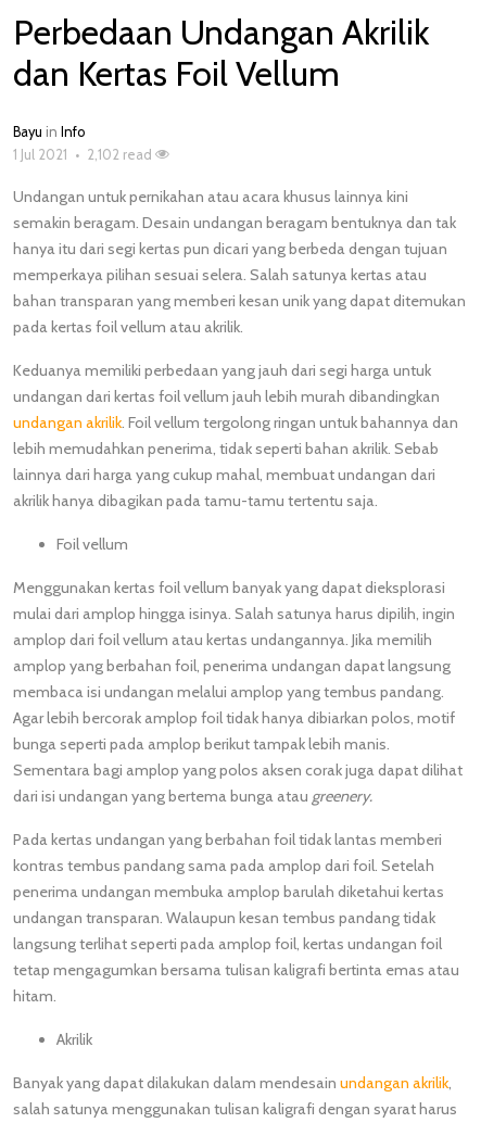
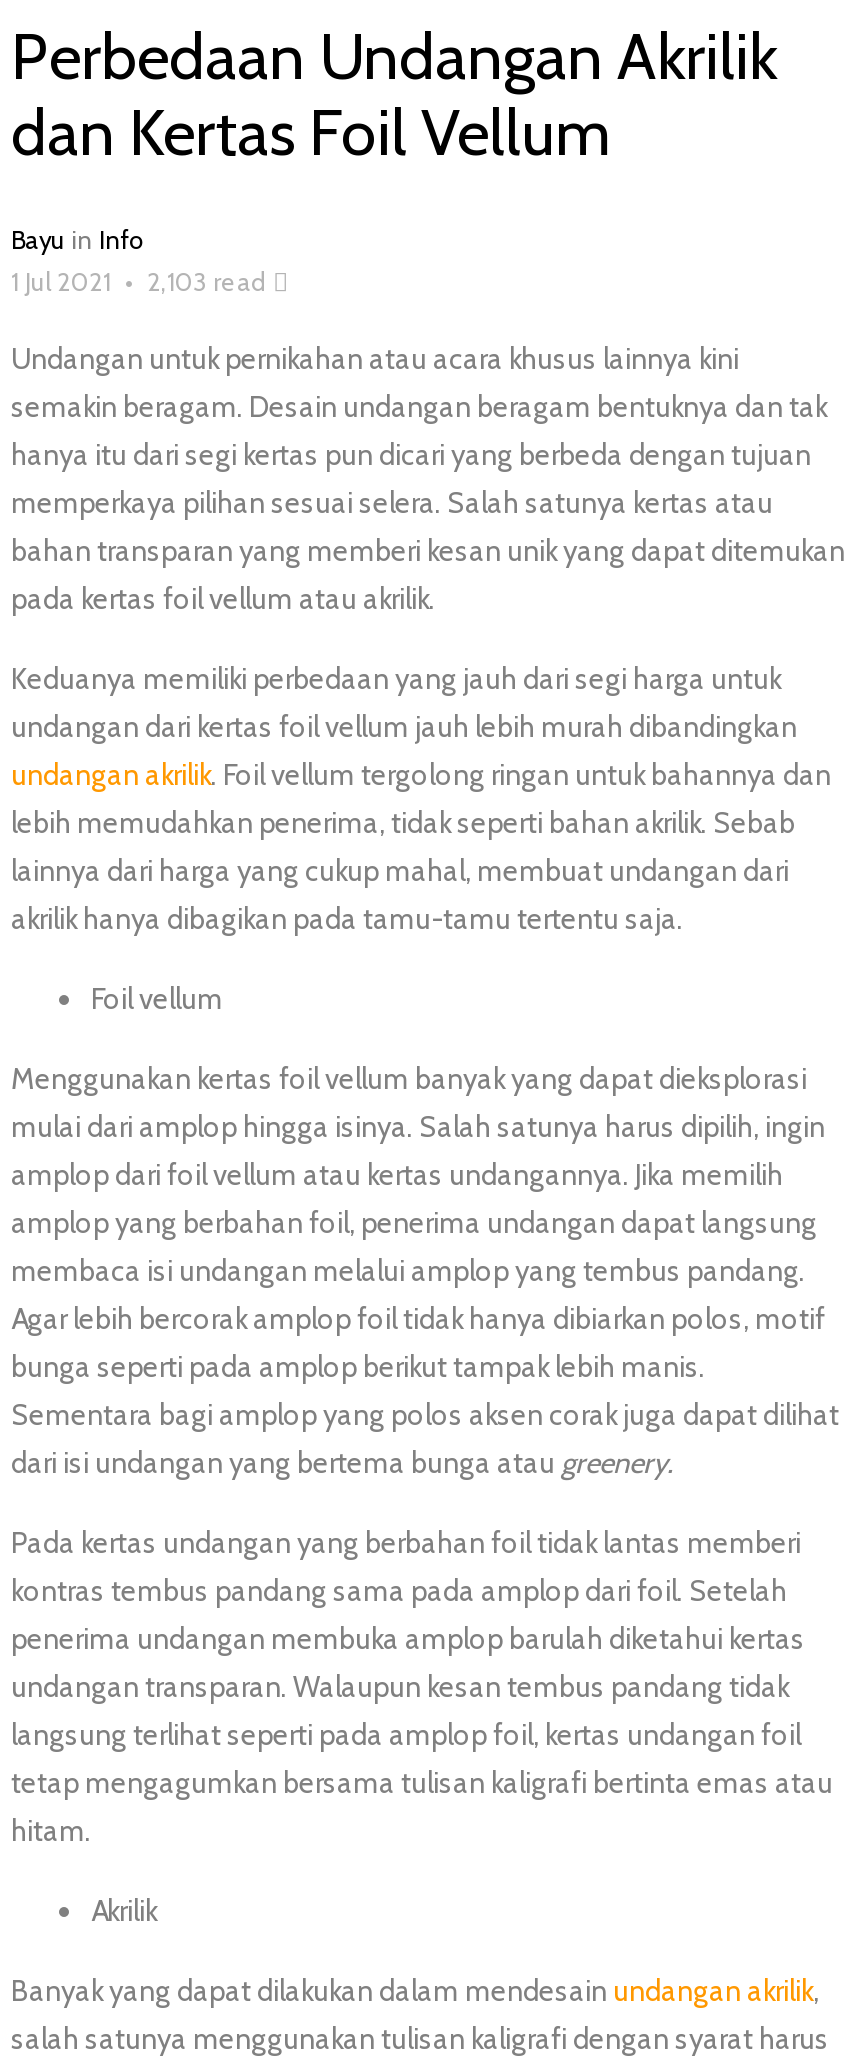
[13,147,155,163] 1 Jul 2021 • 2,102 read -> [11,267,273,297] 1 Jul 2021 • 2,103 read

